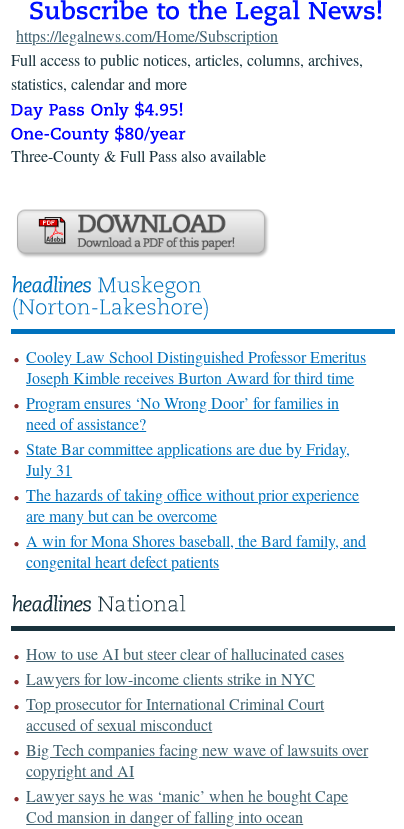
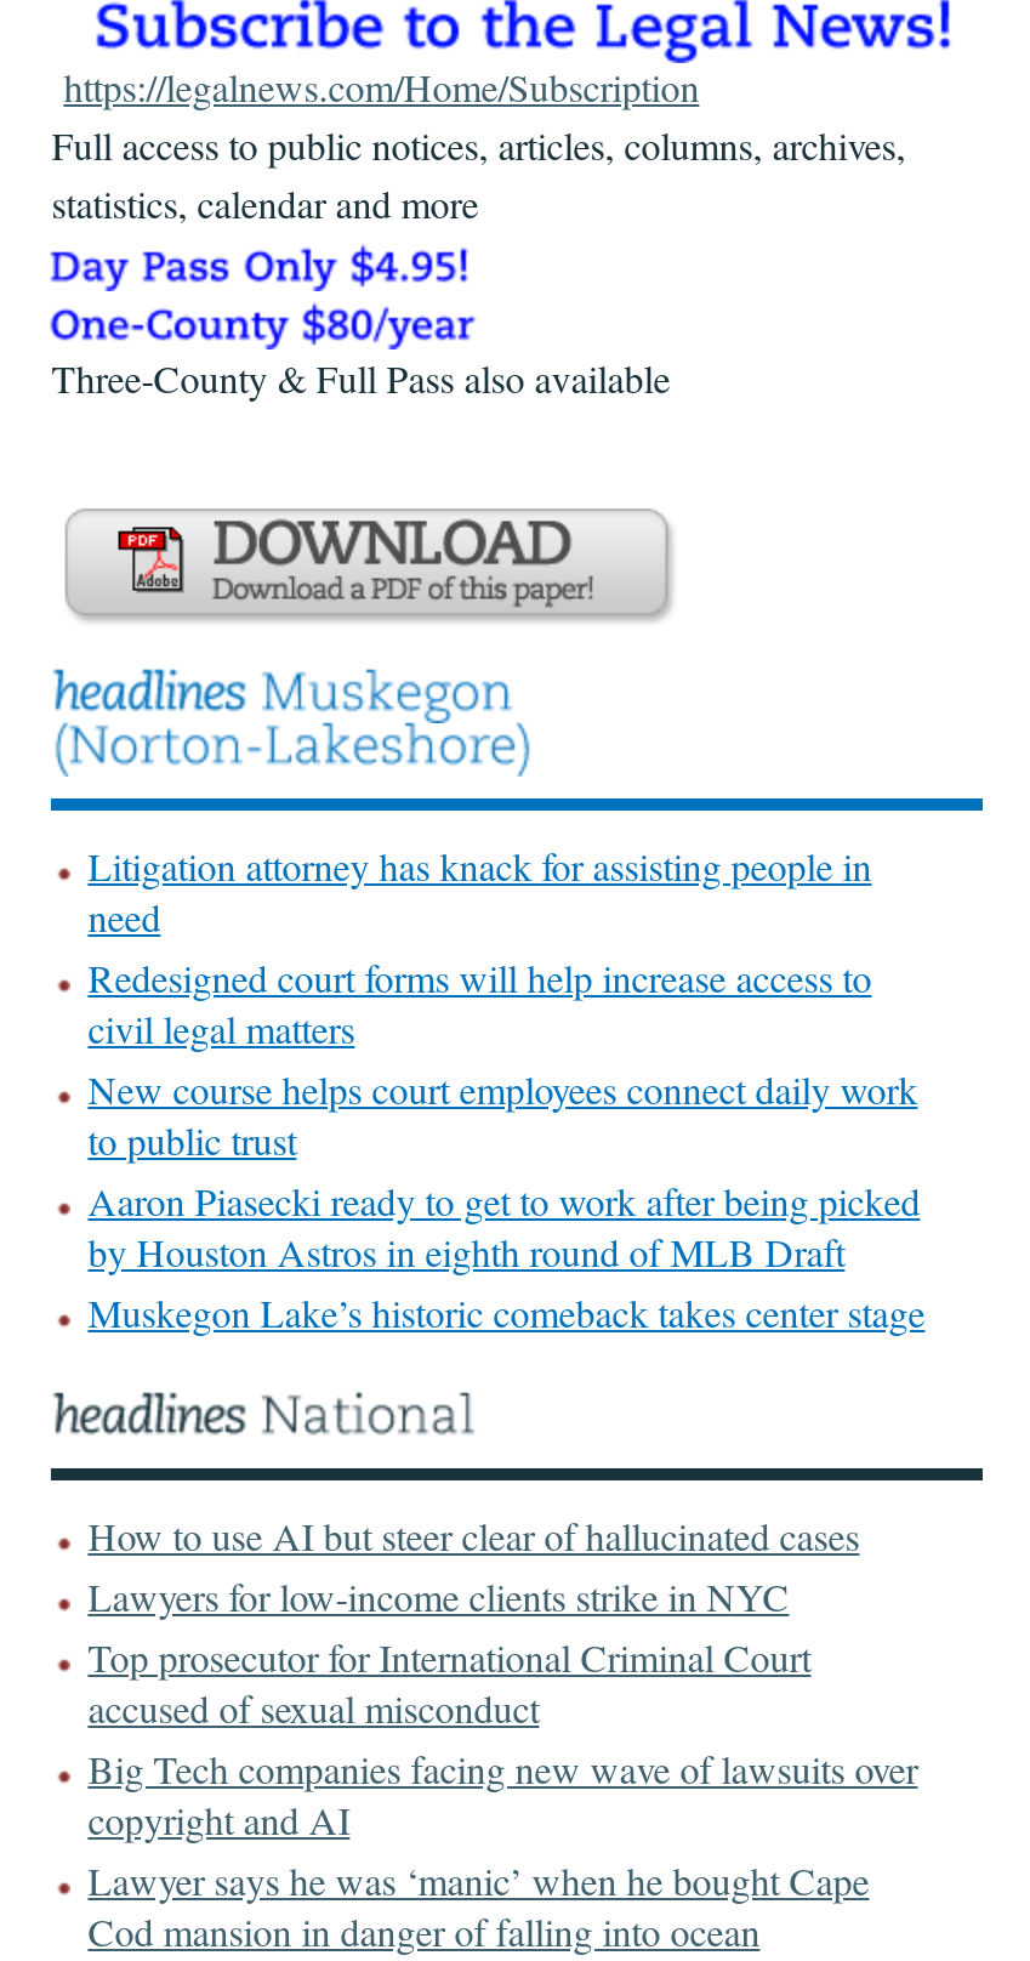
[26,346,366,572] Cooley Law School Distinguished Professor Emeritus | Joseph Kimble receives Burton Award for third time | Program ensures ‘No Wrong Door’ for families in | need of assistance? | State Bar committee applications are due by Friday, | July 31 | The hazards of taking office without prior experience | are many but can be overcome | A win for Mona Shores baseball, the Bard family, and | congenital heart defect patients -> [88,839,925,1337] Litigation attorney has knack for assisting people in | need | Redesigned court forms will help increase access to | civil legal matters | New course helps court employees connect daily work | to public trust | Aaron Piasecki ready to get to work after being picked | by Houston Astros in eighth round of MLB Draft | Muskegon Lake’s historic comeback takes center stage

